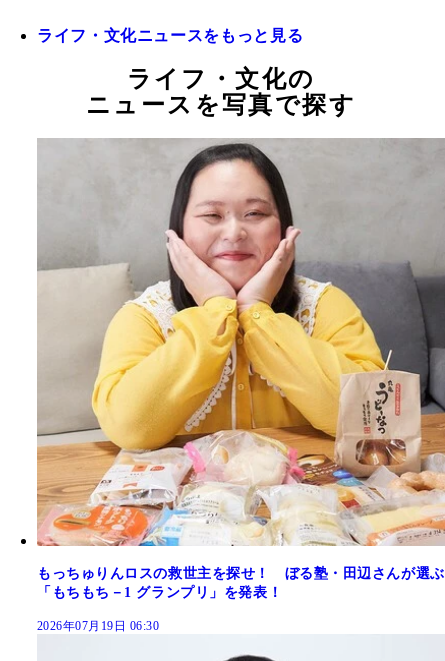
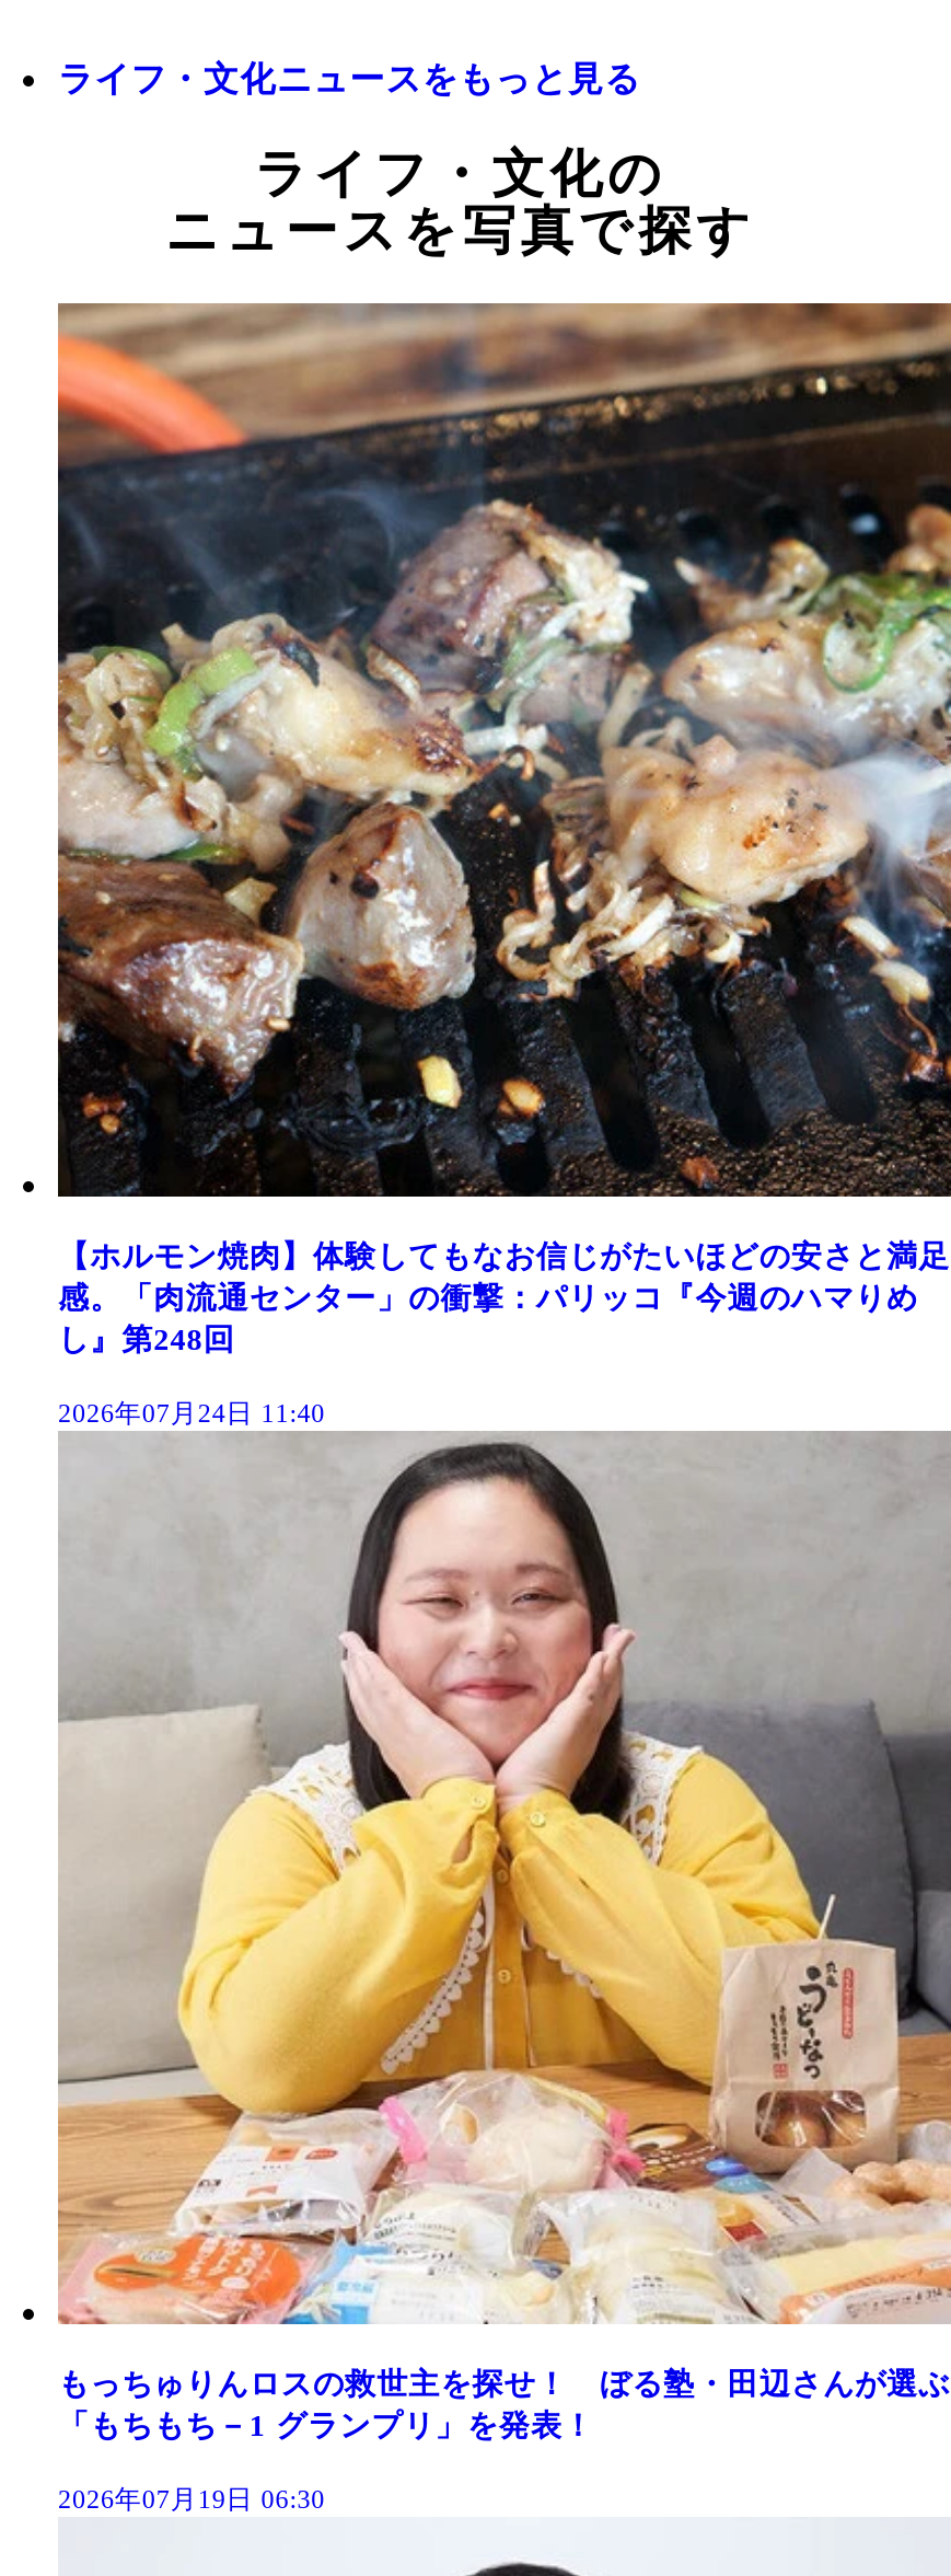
none -> [56,303,950,1429] [image] | 【ホルモン焼肉】体験してもなお信じがたいほどの安さと満足 | 感。「肉流通センター」の衝撃：パリッコ『今週のハマりめ | し』第248回 | 2026年07月24日 11:40

